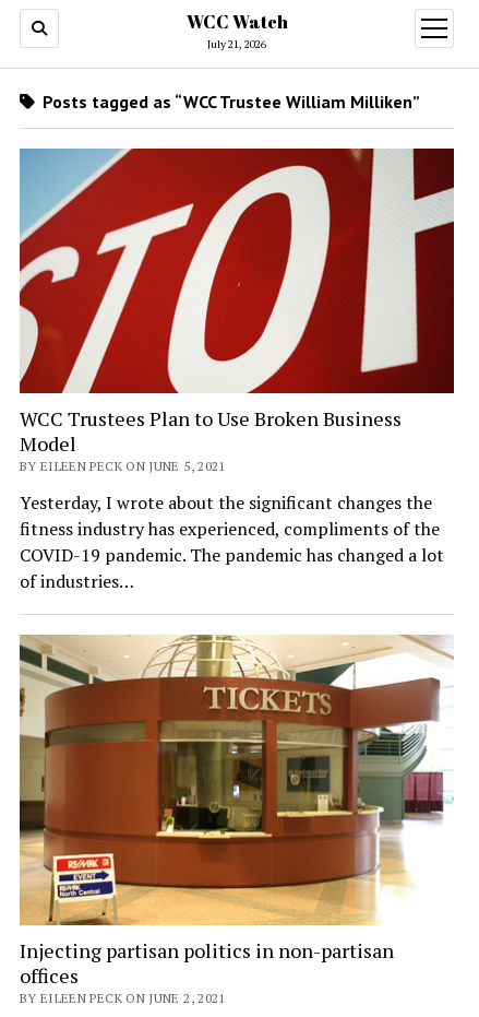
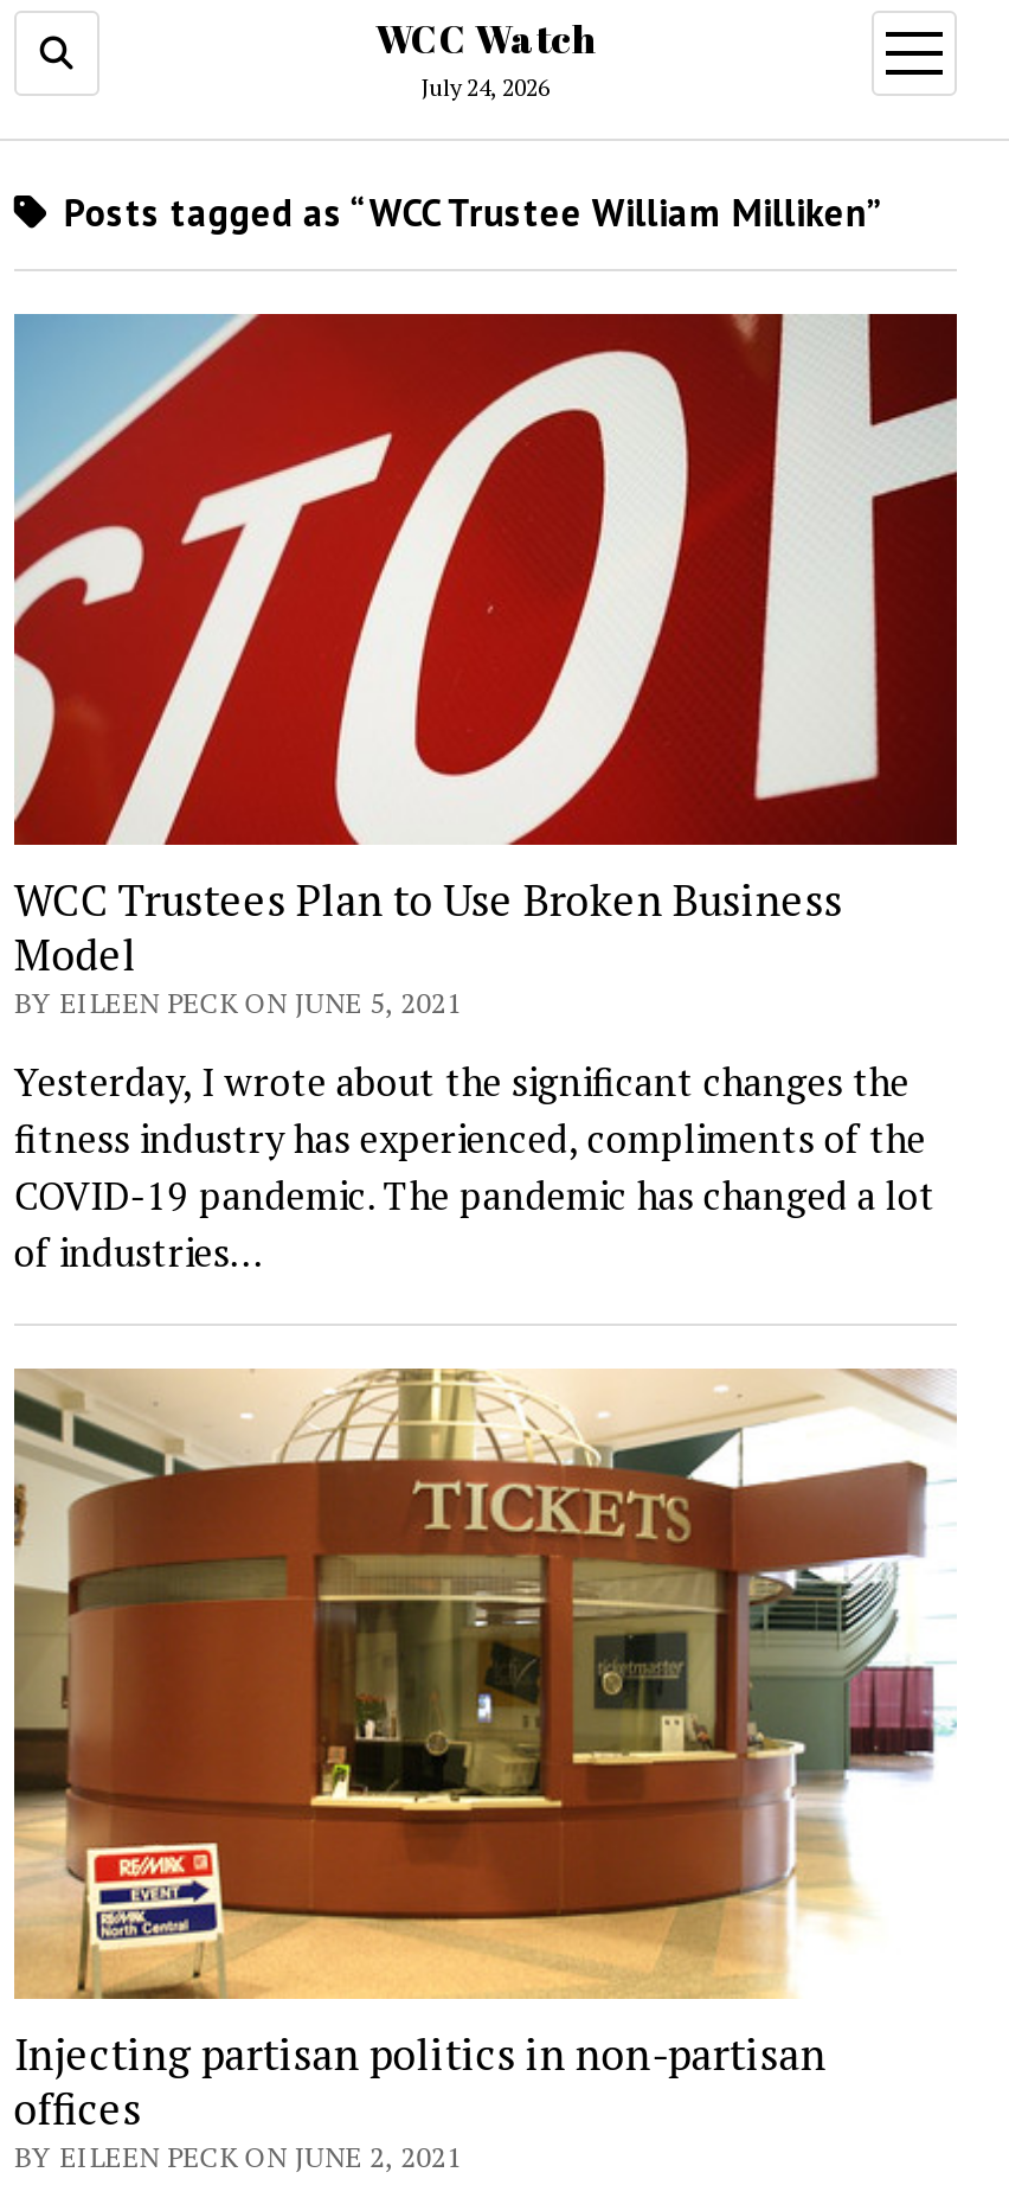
[207,37,266,51] July 21, 2026 -> [422,72,550,103] July 24, 2026

